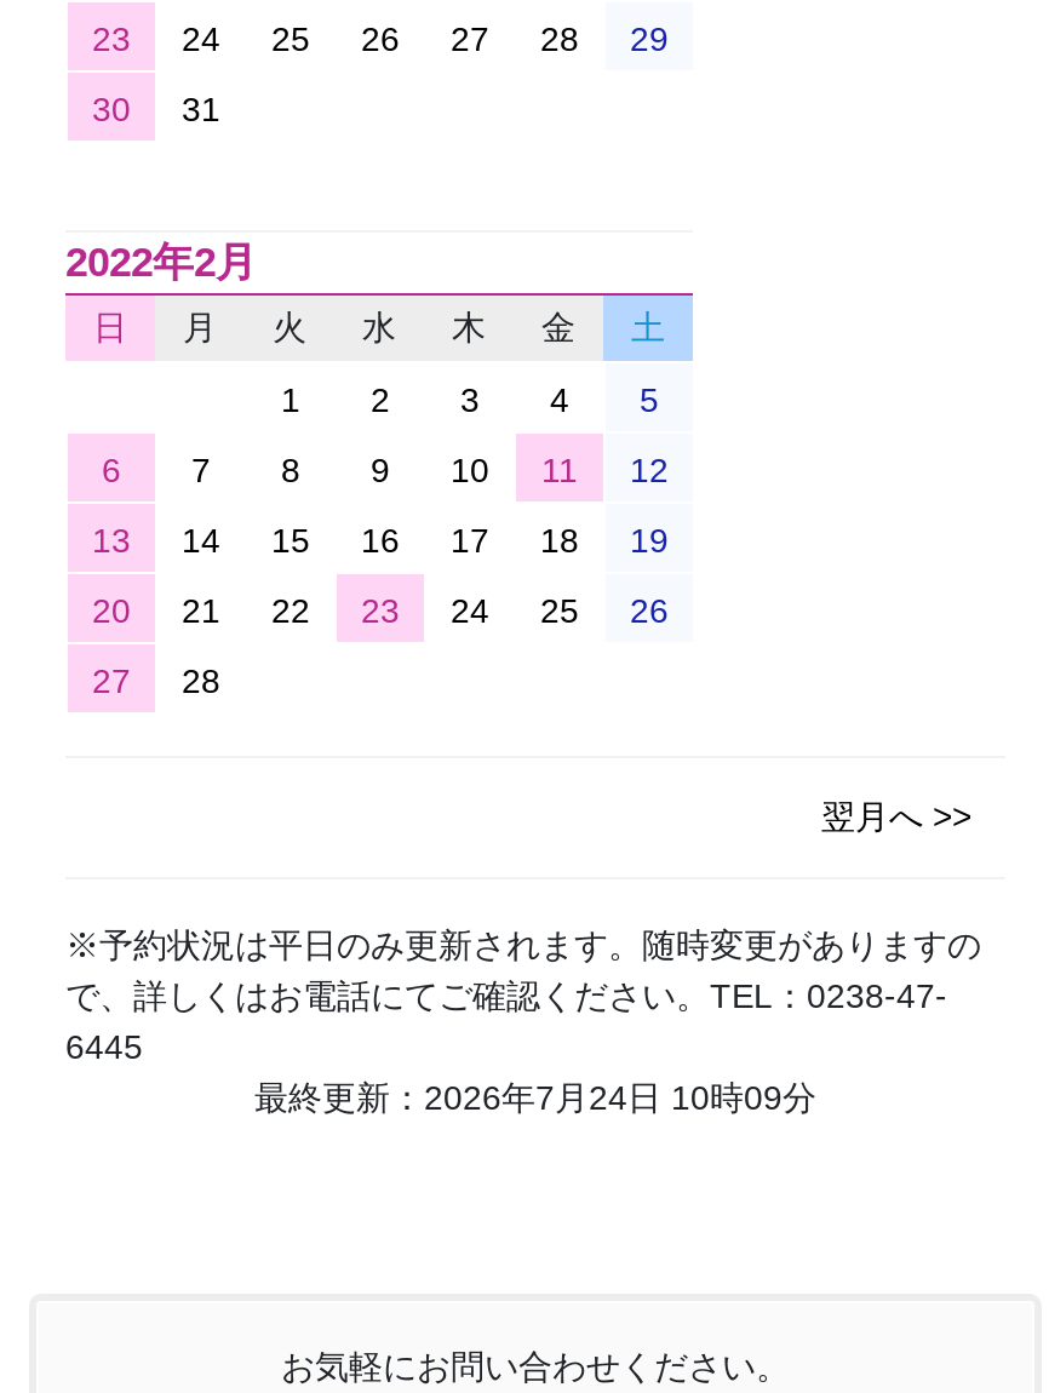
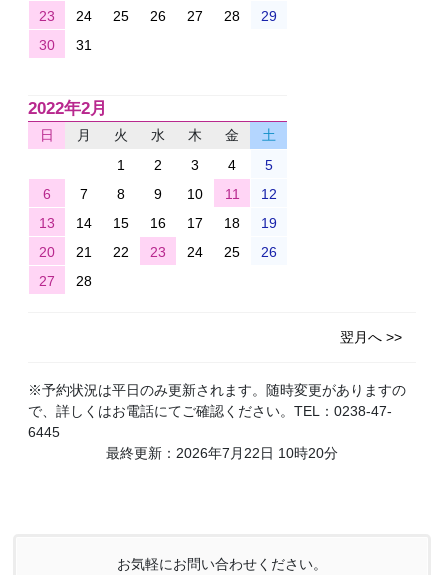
[254,1078,816,1116] 最終更新：2026年7月24日 10時09分 -> [106,445,338,461] 最終更新：2026年7月22日 10時20分

